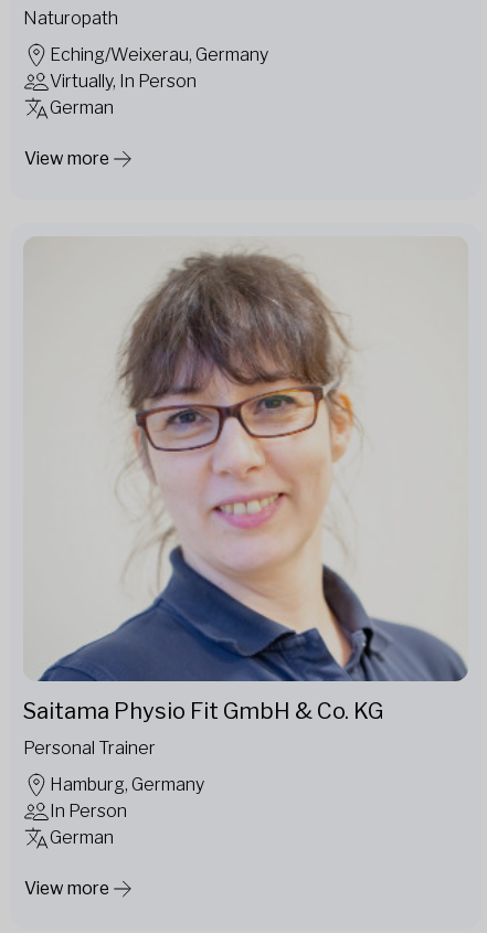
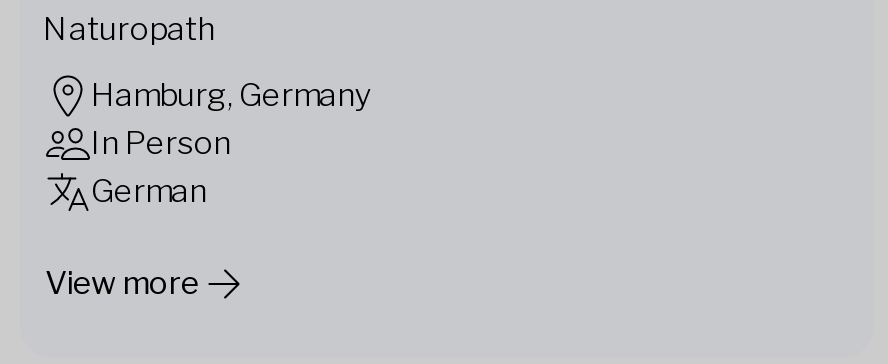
[24,44,268,169] Eching/Weixerau, Germany | Virtually, In Person | German | View more -> none
[23,237,468,758] [image] | Saitama Physio Fit GmbH & Co. KG | Personal Trainer -> none

